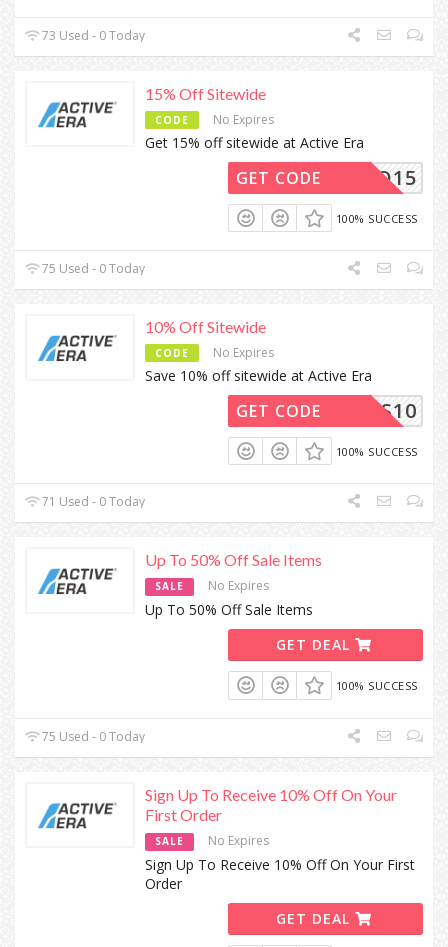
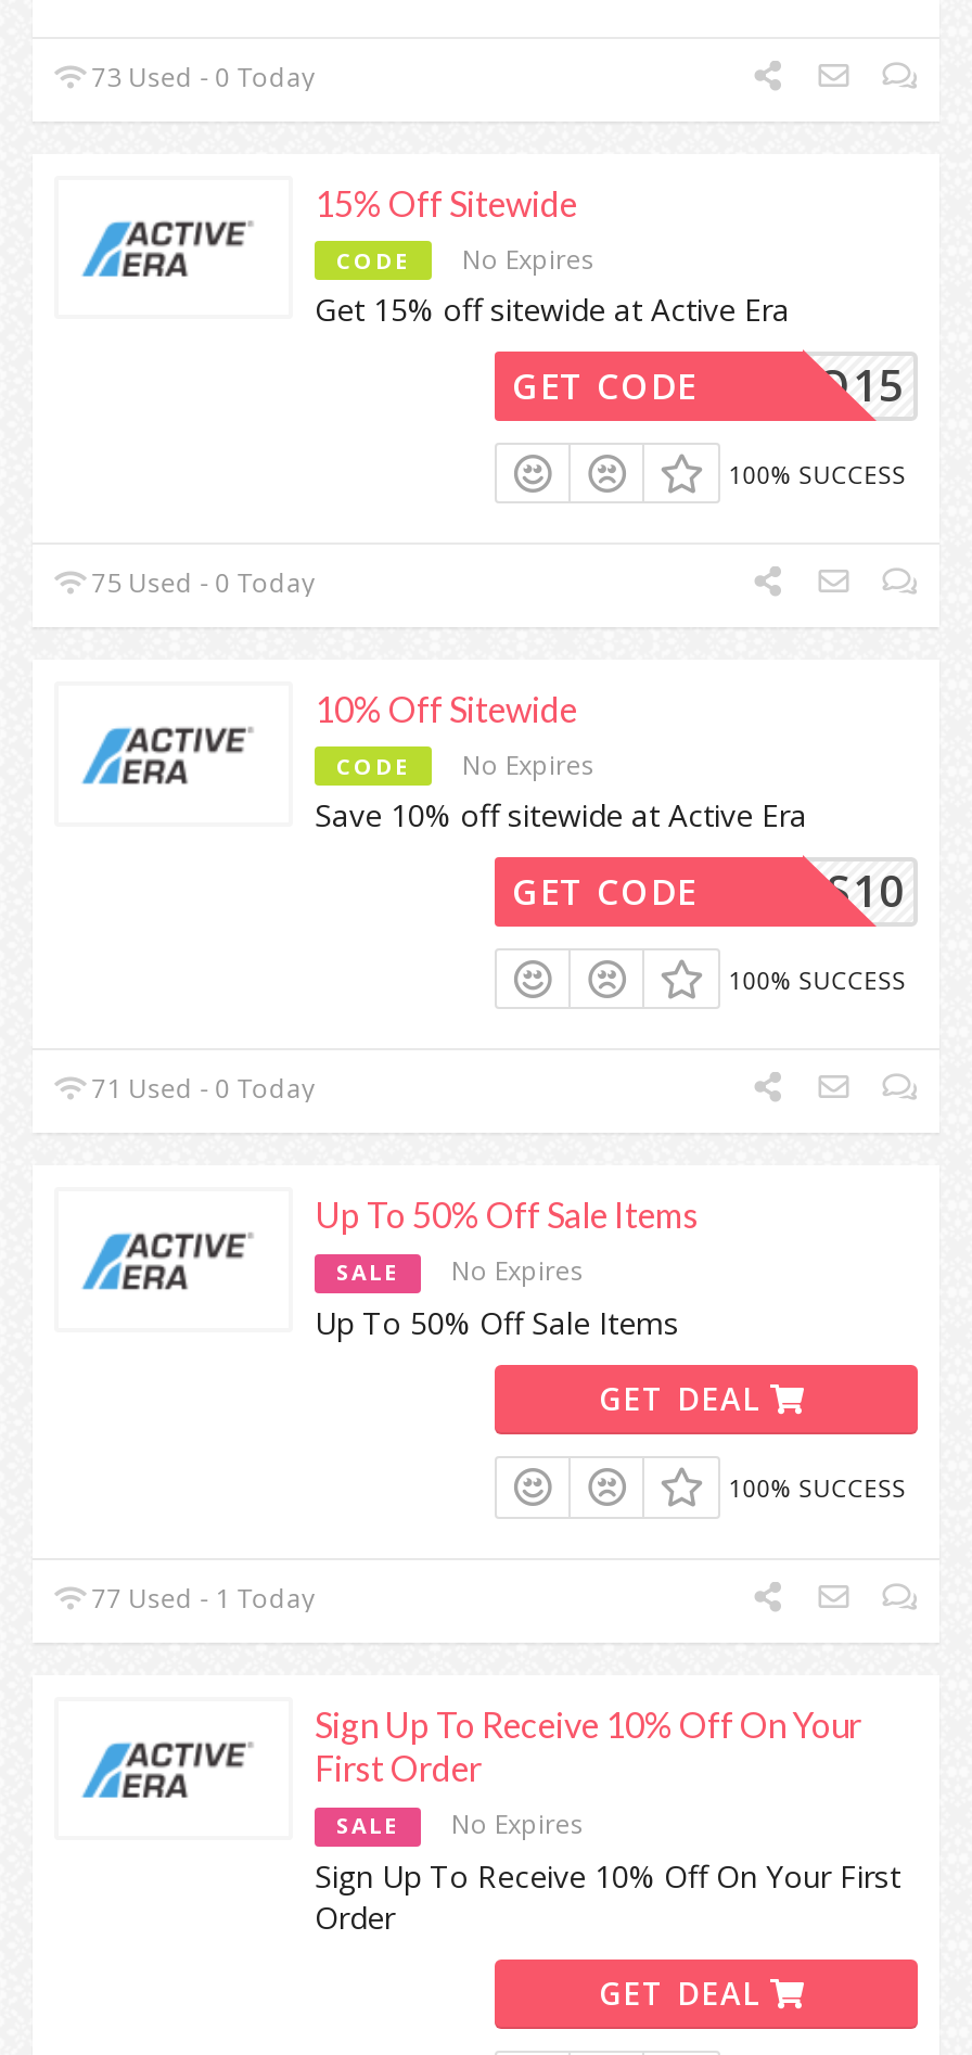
[39,728,145,745] 75 Used - 0 Today -> [85,1580,315,1616] 77 Used - 1 Today

